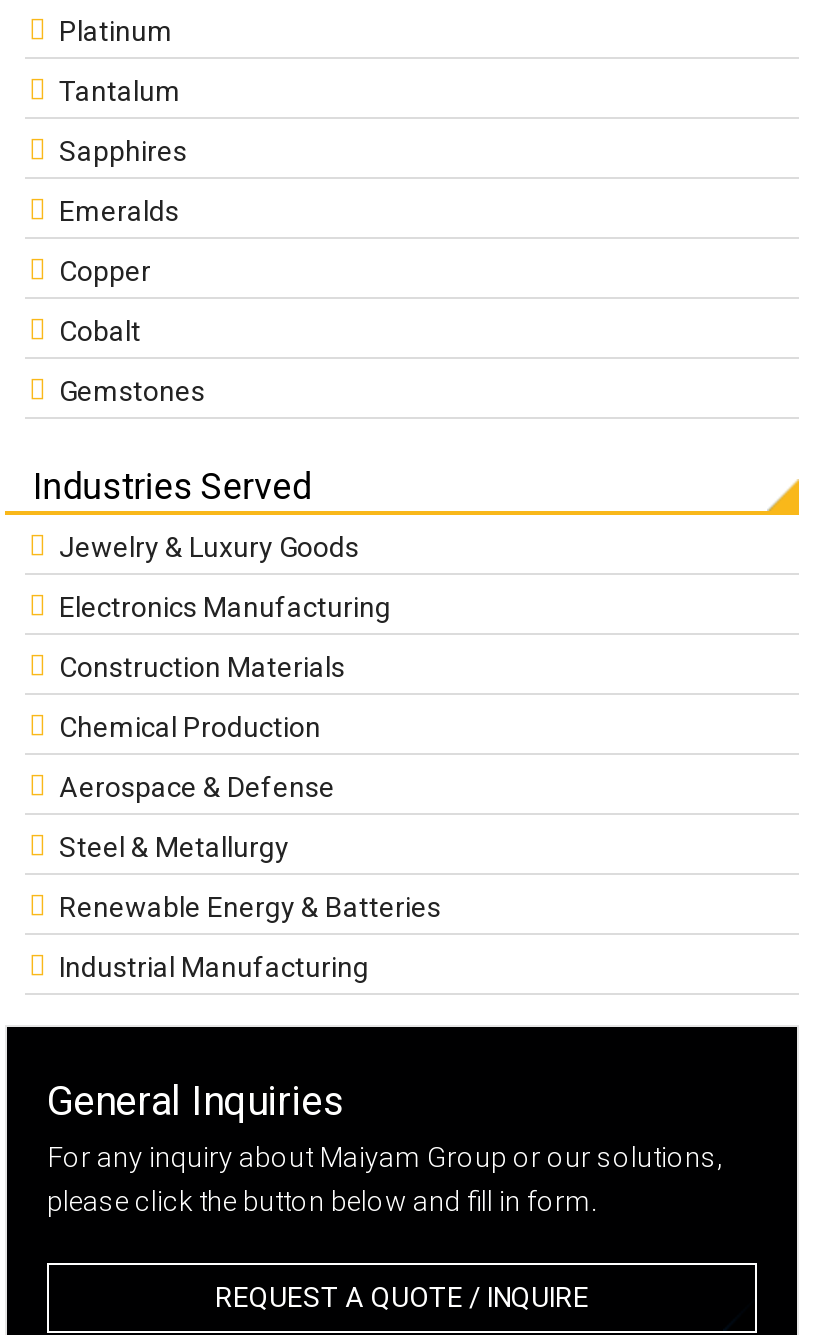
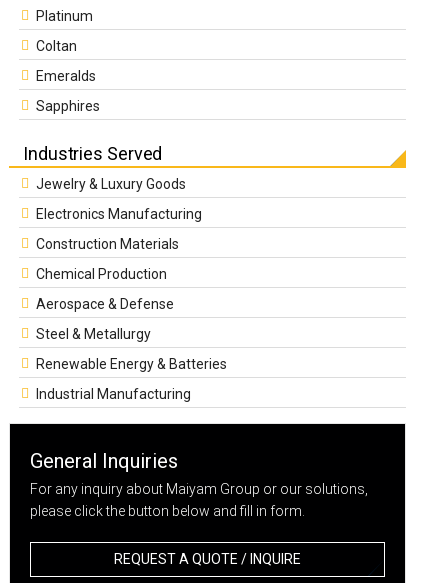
[59,76,187,168] Tantalum | Sapphires -> [36,38,77,54] Coltan
[59,256,205,408] Copper | Cobalt | Gemstones -> [36,98,100,114] Sapphires

